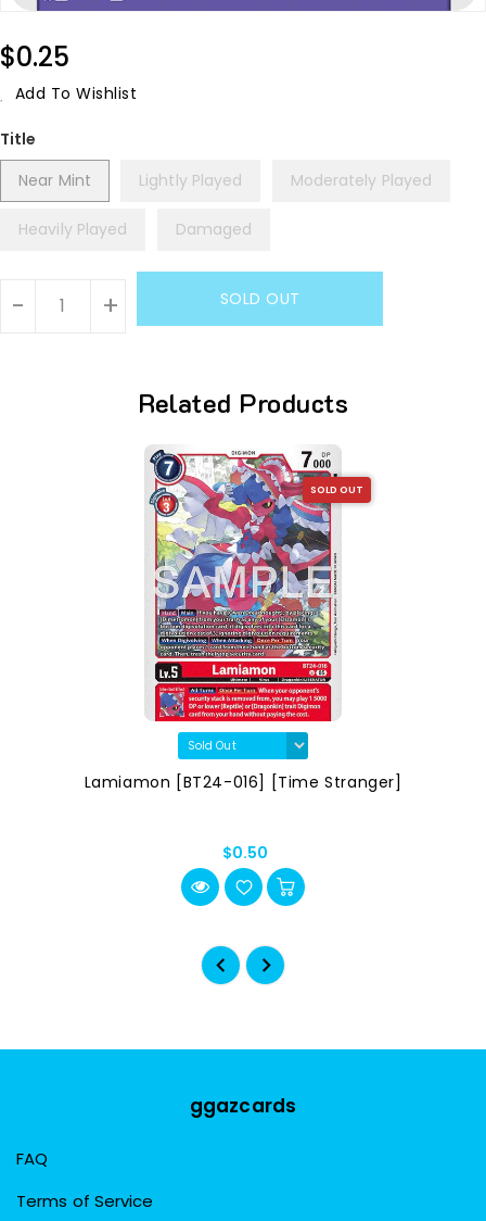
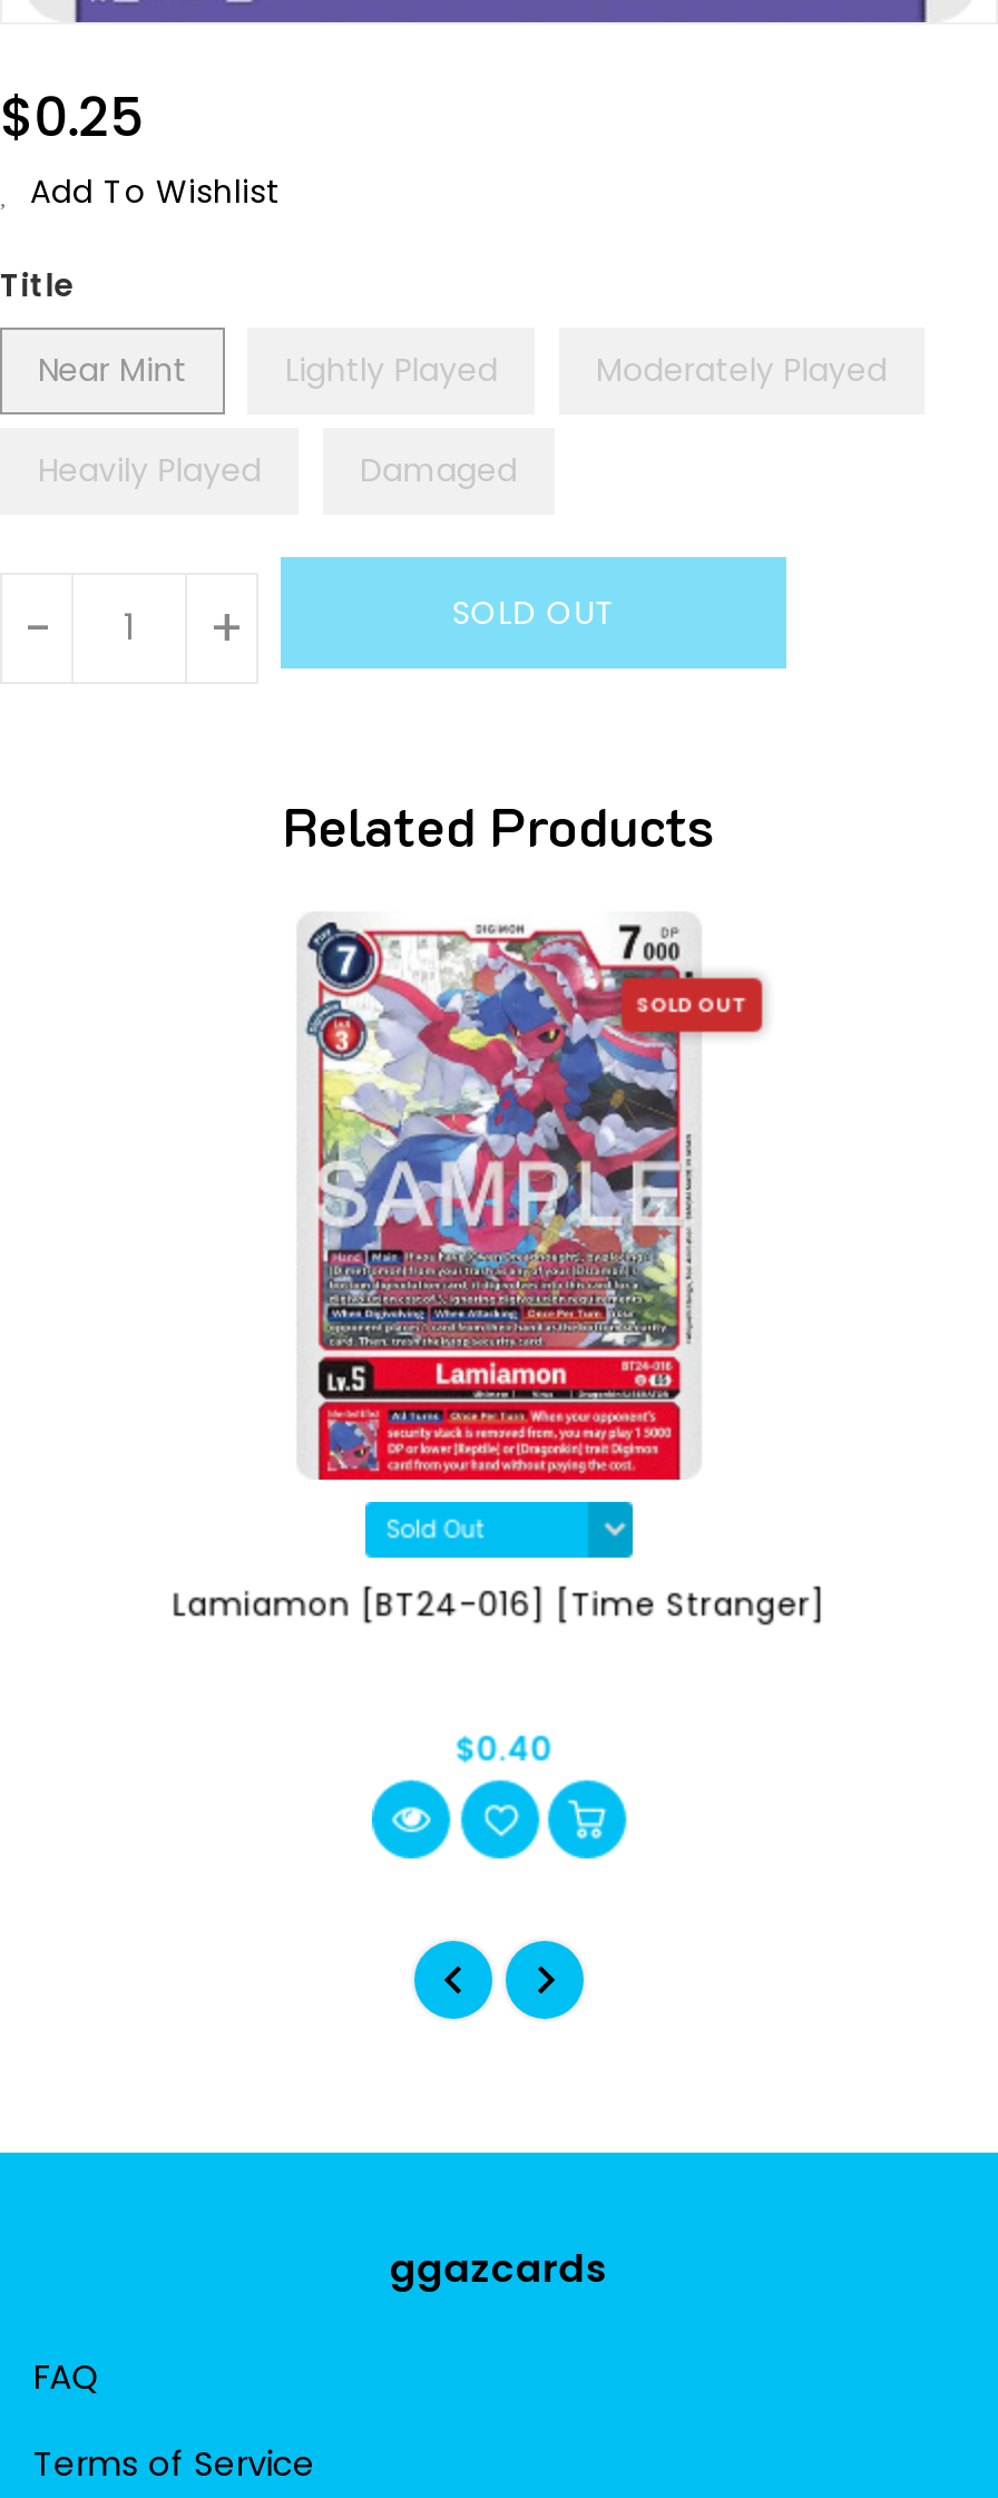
[222,841,268,863] $0.50 -> [455,1726,552,1770] $0.40

